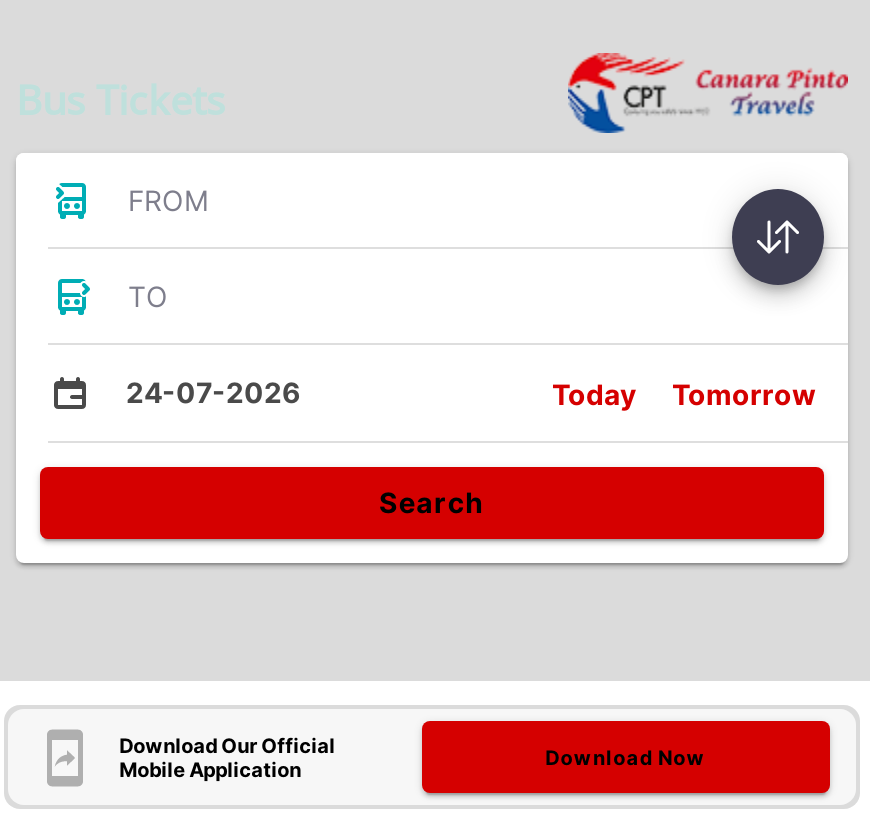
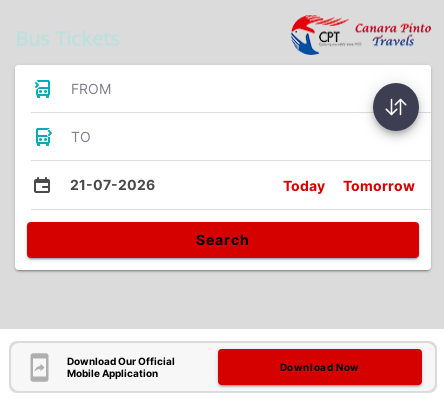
[126,375,300,409] 24-07-2026 -> [70,176,155,193] 21-07-2026

